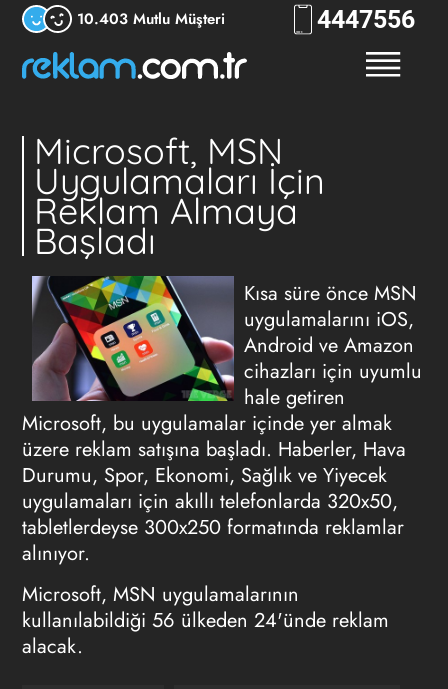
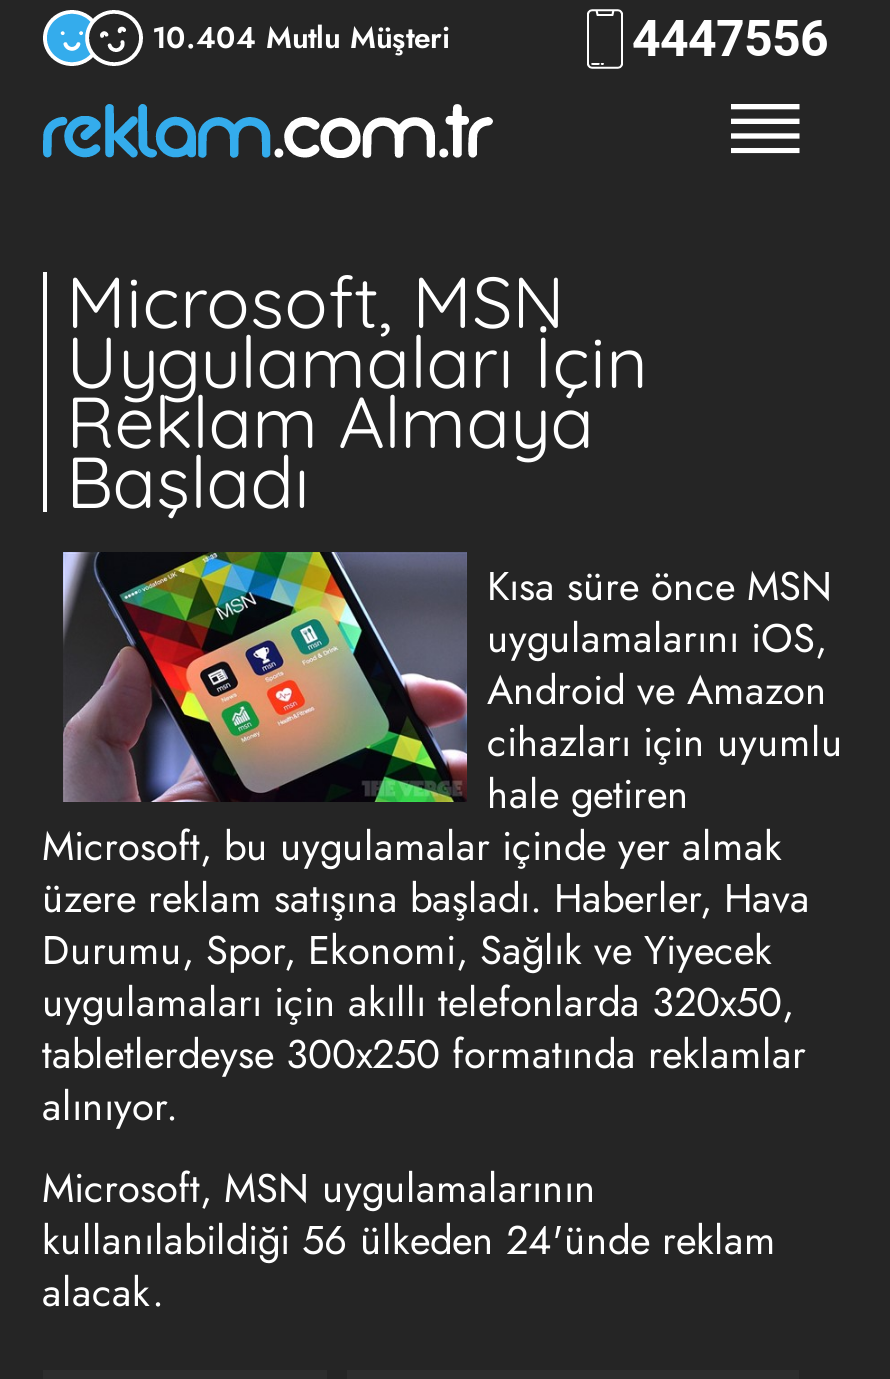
[76,7,224,29] 10.403 Mutlu Müşteri -> [152,15,450,59] 10.404 Mutlu Müşteri

